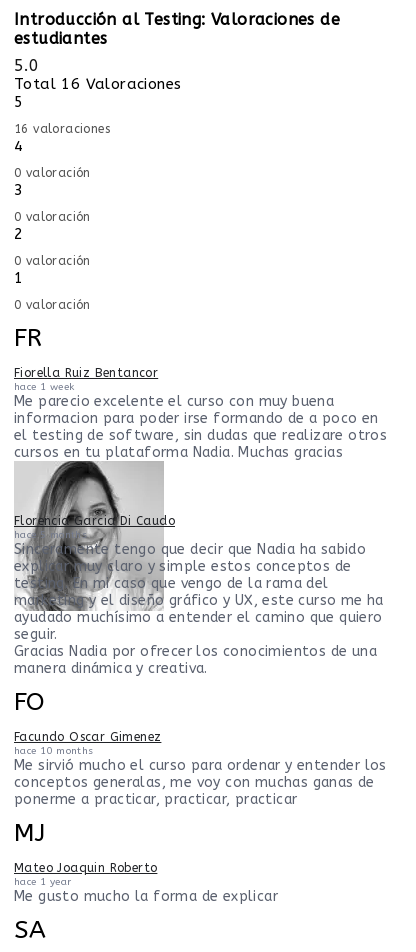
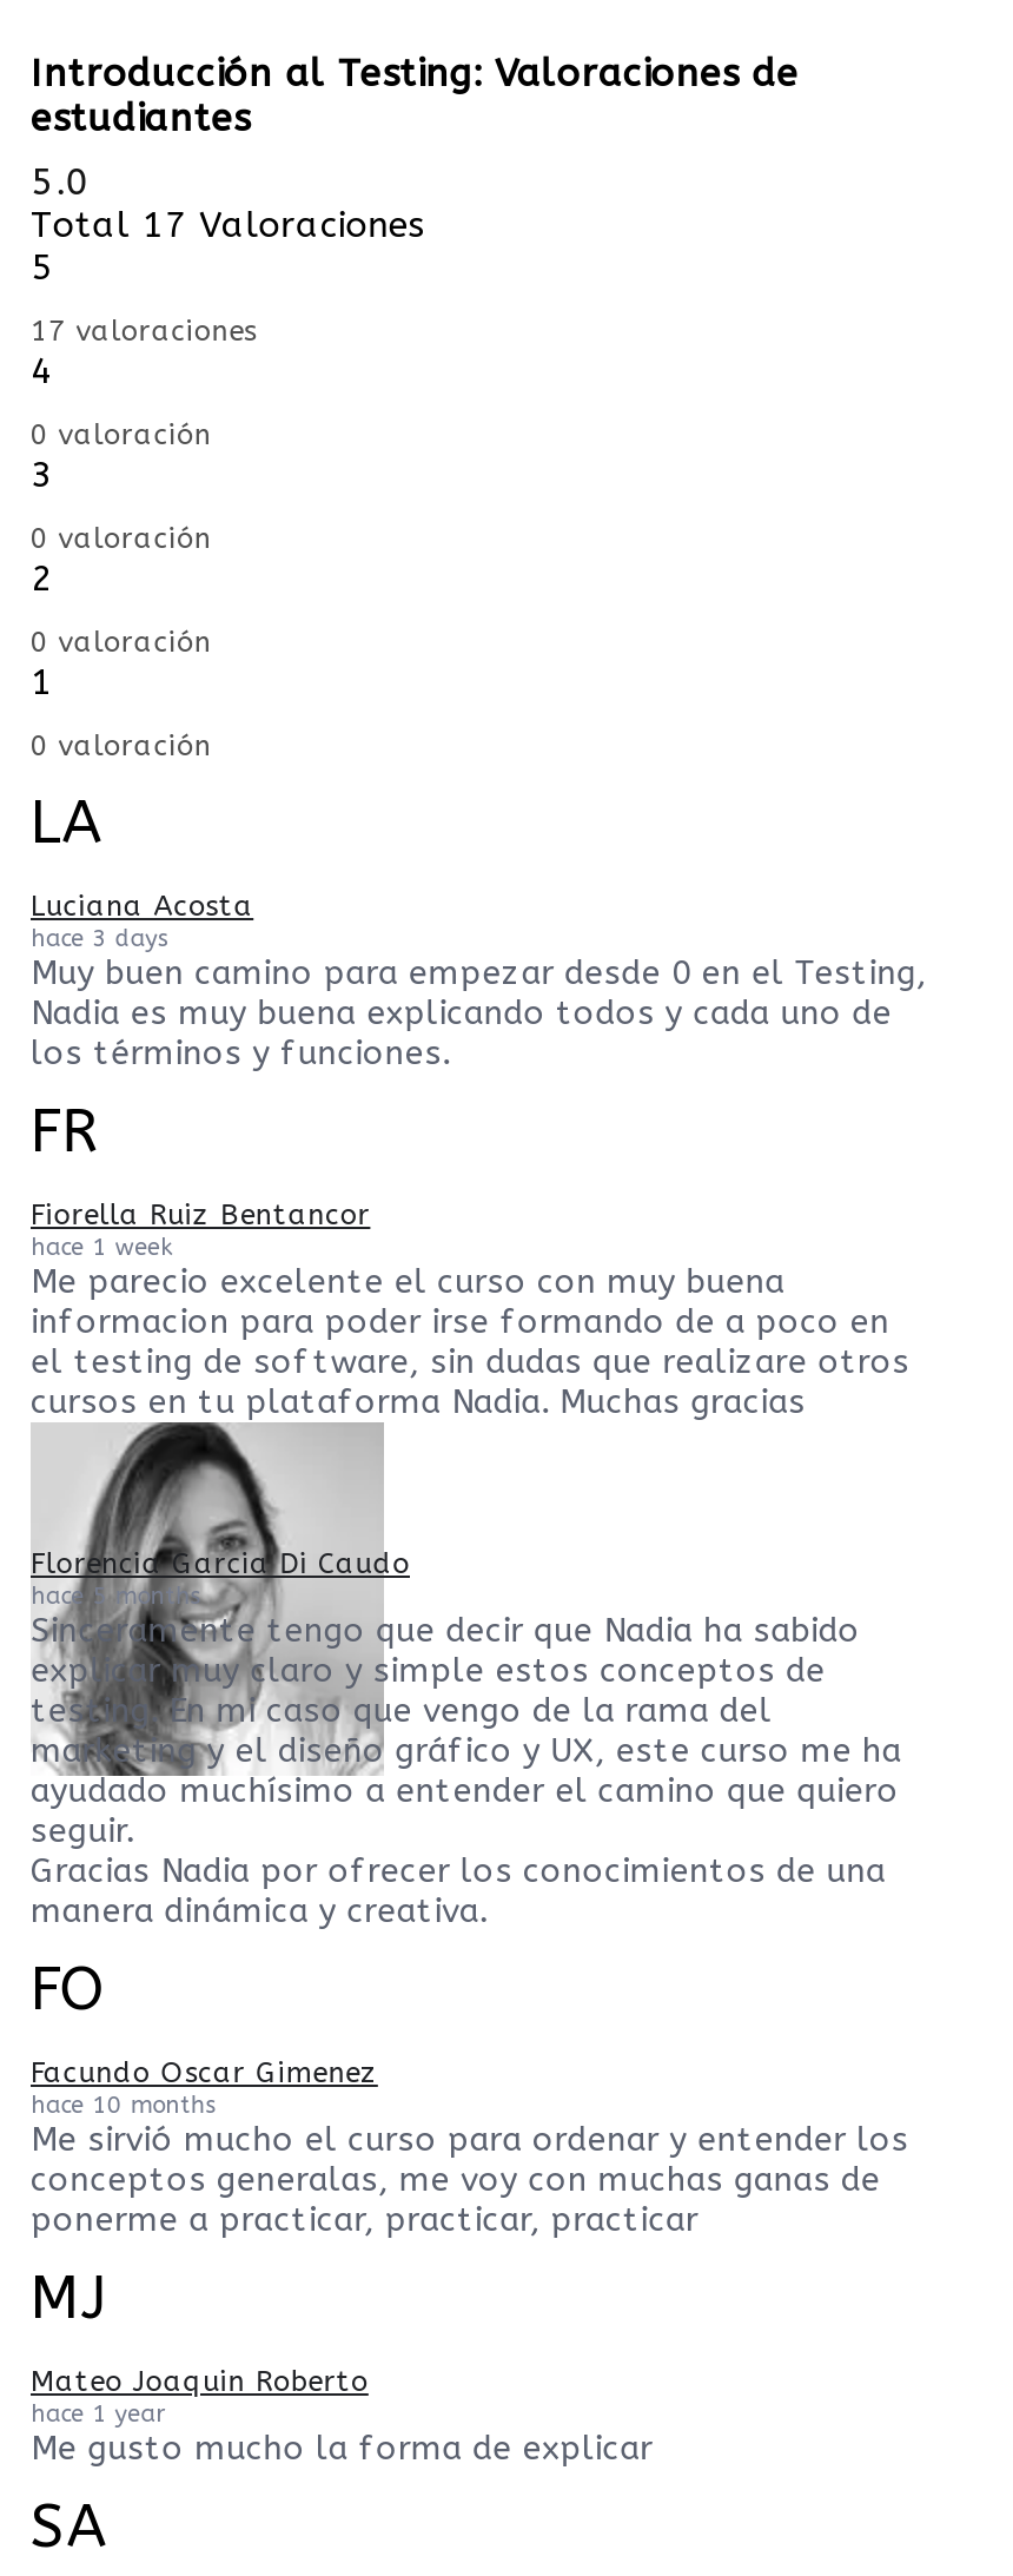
[14,75,181,93] Total 16 Valoraciones -> [31,204,425,246] Total 17 Valoraciones
[14,122,110,136] 16 valoraciones -> [31,314,257,347] 17 valoraciones
none -> [31,788,927,1073] LA | Luciana Acosta | hace 3 days | Muy buen camino para empezar desde 0 en el Testing, | Nadia es muy buena explicando todos y cada uno de | los términos y funciones.

